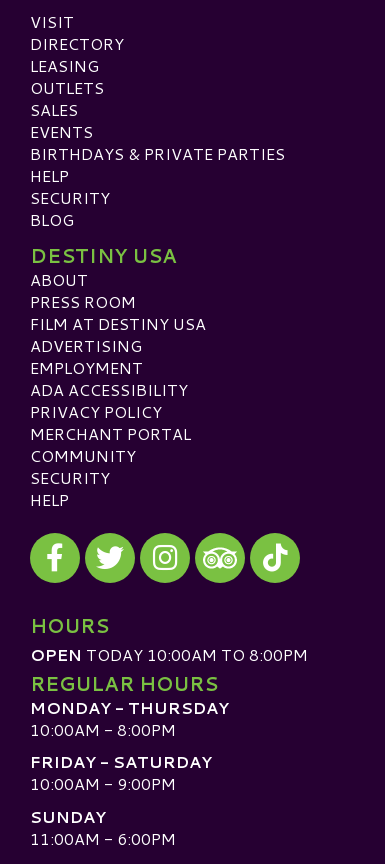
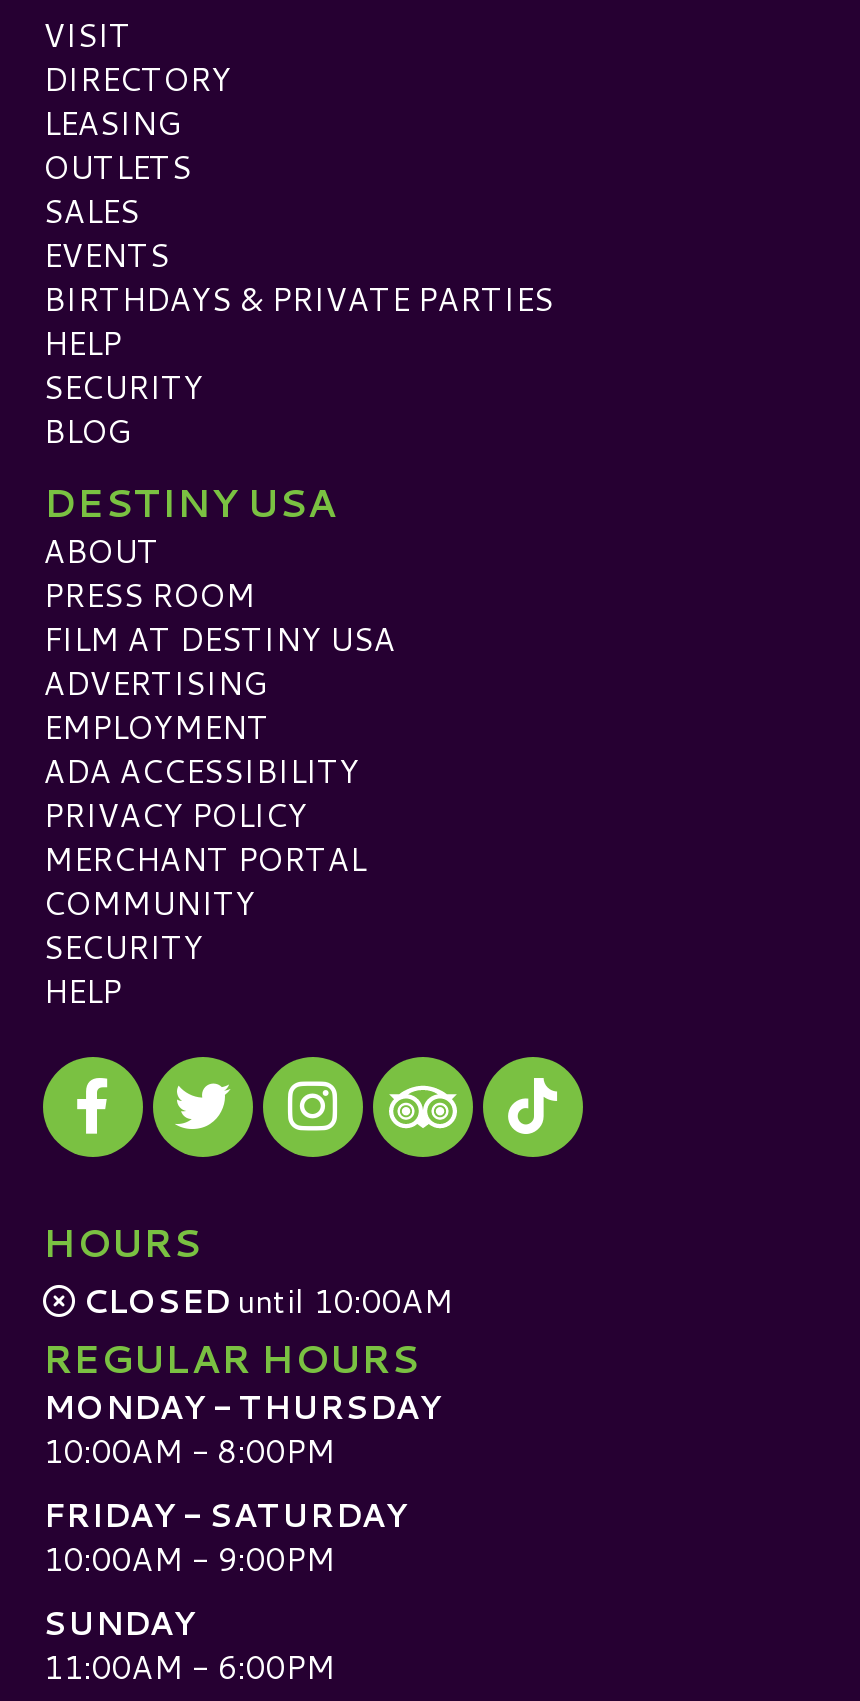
[30,643,308,666] OPEN TODAY 10:00AM TO 8:00PM -> [83,1276,453,1322] CLOSED until 10:00AM

